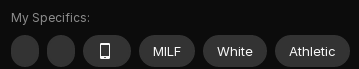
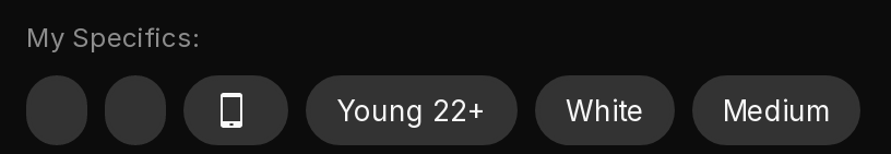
[153,43,181,59] MILF -> [336,92,487,127] Young 22+
[289,43,336,59] Athletic -> [723,92,830,127] Medium

